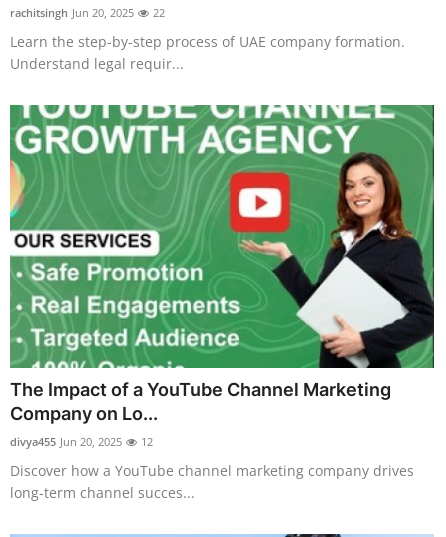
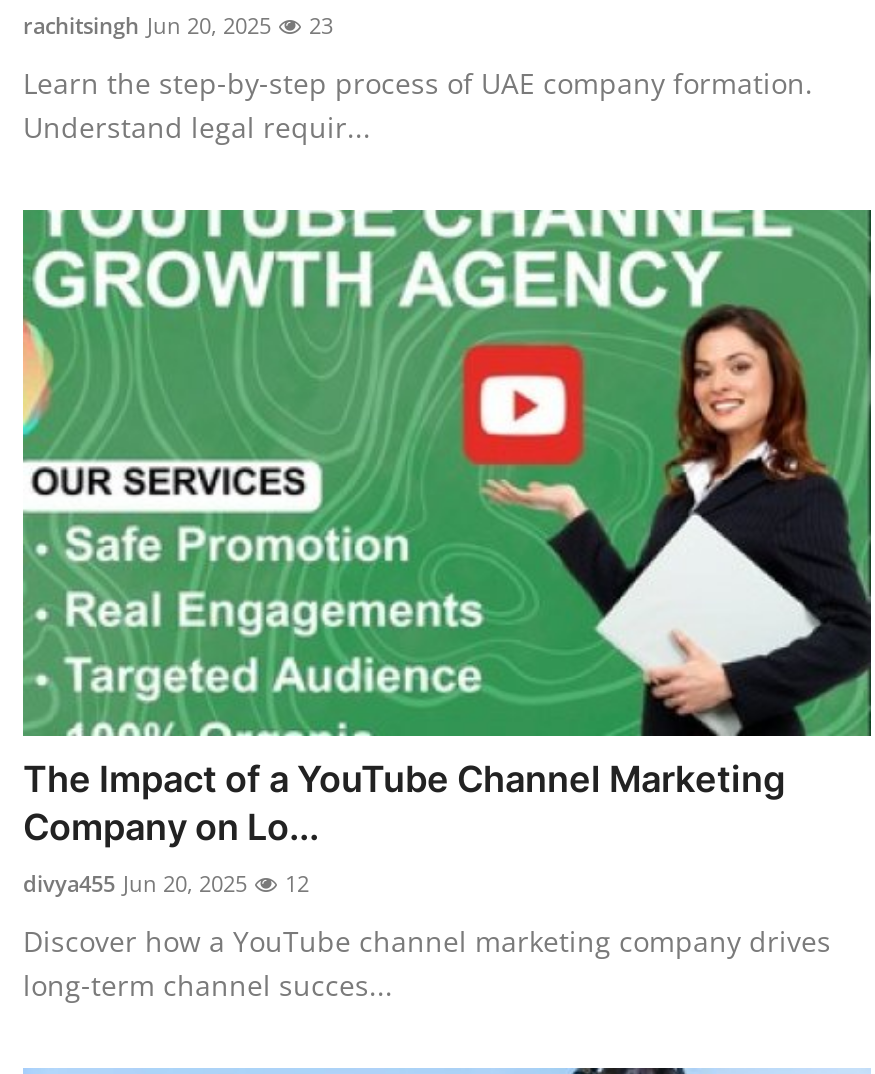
[10,5,165,20] rachitsingh Jun 20, 2025 22 -> [23,10,333,40] rachitsingh Jun 20, 2025 23

